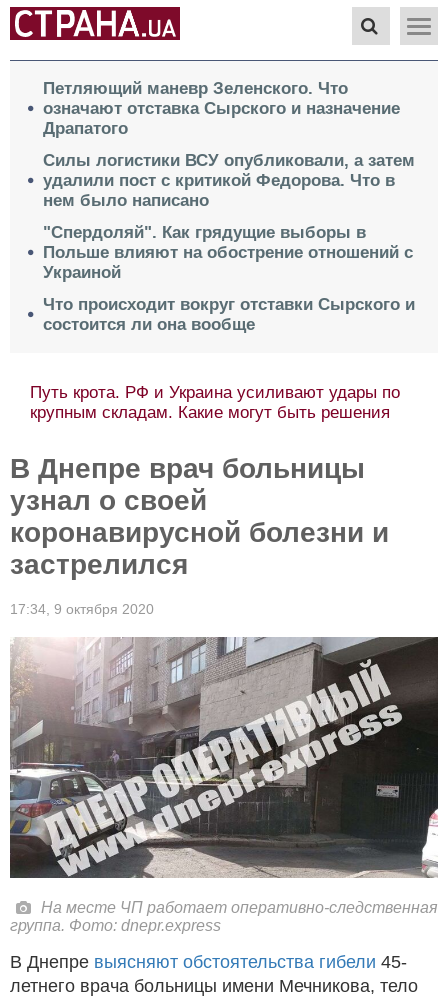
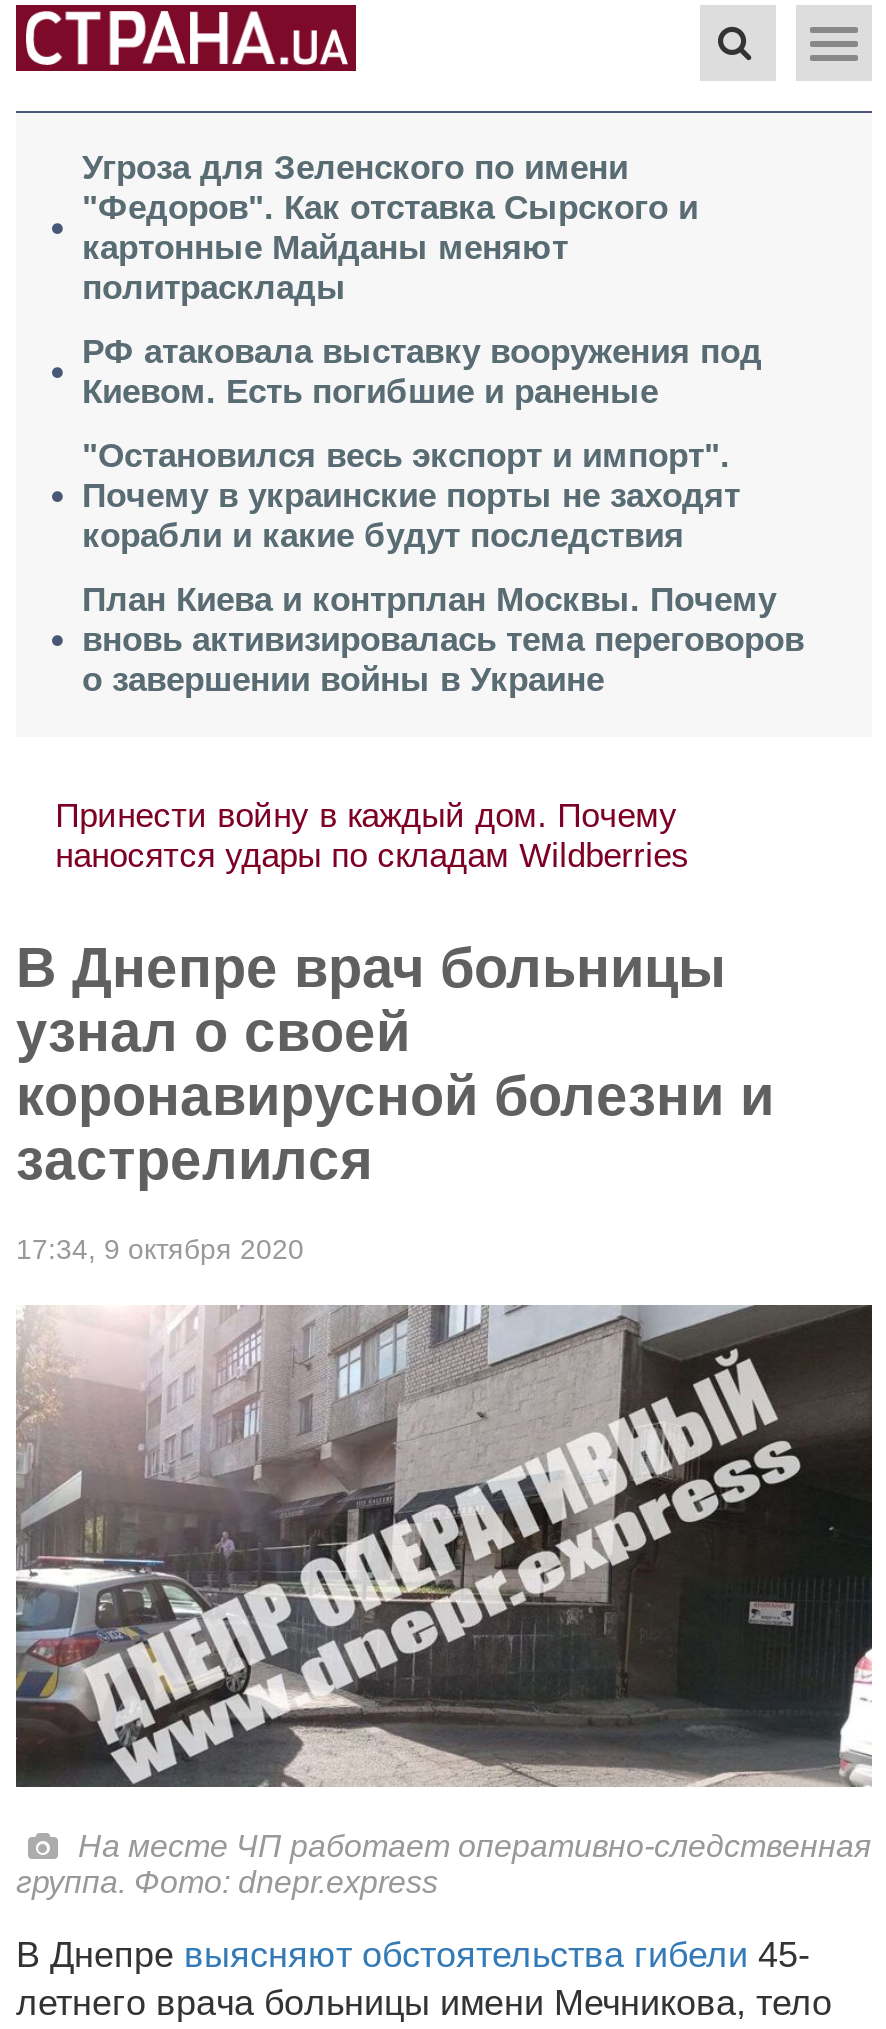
[43,79,400,138] Петляющий маневр Зеленского. Что | означают отставка Сырского и назначение | Драпатого -> [82,149,698,307] Угроза для Зеленского по имени | "Федоров". Как отставка Сырского и | картонные Майданы меняют | политрасклады
[43,151,415,210] Силы логистики ВСУ опубликовали, а затем | удалили пост с критикой Федорова. Что в | нем было написано -> [82,333,762,411] РФ атаковала выставку вооружения под | Киевом. Есть погибшие и раненые
[43,223,413,282] "Спердоляй". Как грядущие выборы в | Польше влияют на обострение отношений с | Украиной -> [82,437,740,555] "Остановился весь экспорт и импорт". | Почему в украинские порты не заходят | корабли и какие будут последствия
[43,295,415,334] Что происходит вокруг отставки Сырского и | состоится ли она вообще -> [82,581,804,699] План Киева и контрплан Москвы. Почему | вновь активизировалась тема переговоров | о завершении войны в Украине
[30,383,400,422] Путь крота. РФ и Украина усиливают удары по | крупным складам. Какие могут быть решения -> [55,797,689,875] Принести войну в каждый дом. Почему | наносятся удары по складам Wildberries

